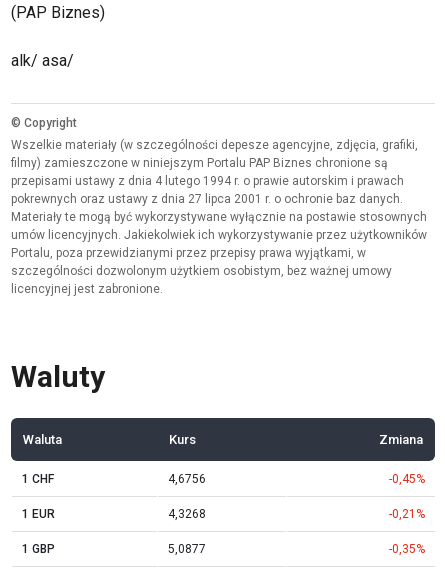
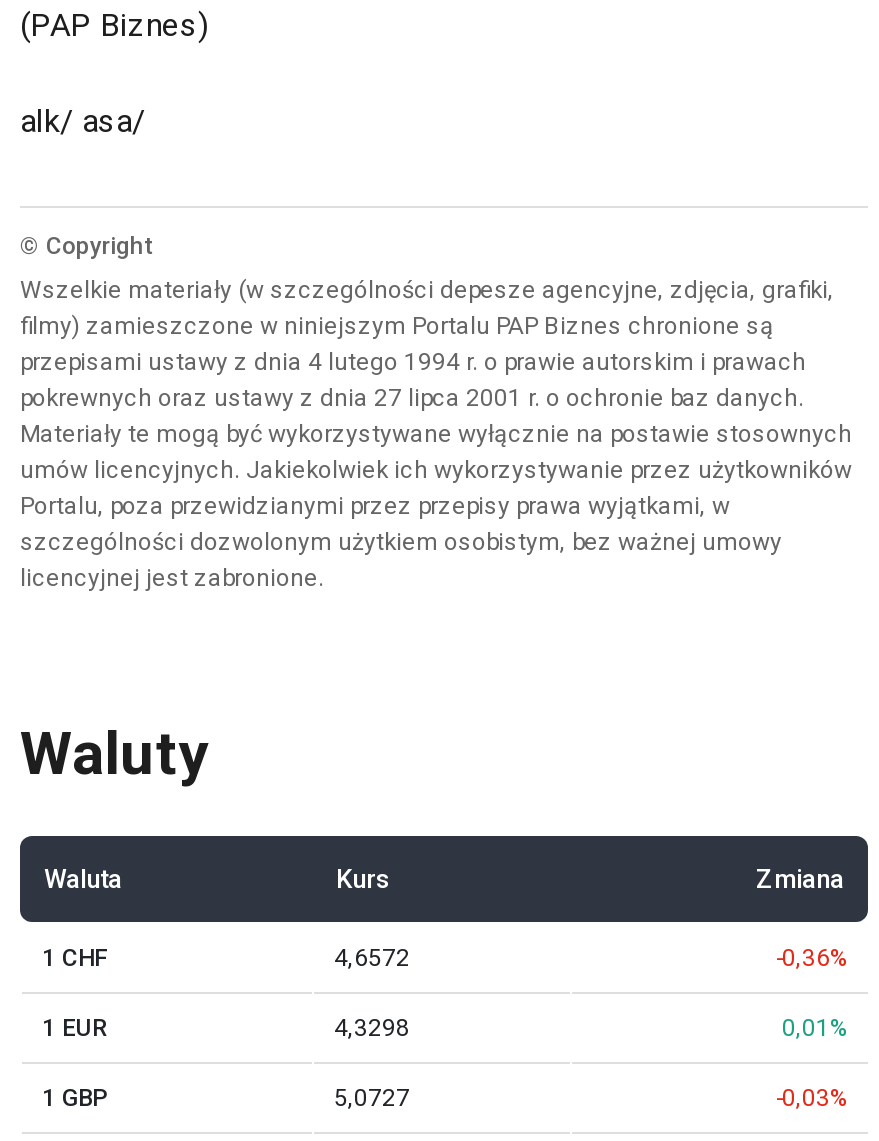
[168,472,206,486] 4,6756 -> [334,944,410,972] 4,6572
[389,472,425,486] -0,45% -> [776,944,848,972] -0,36%
[168,507,206,521] 4,3268 -> [334,1014,410,1042] 4,3298
[389,507,425,521] -0,21% -> [782,1014,848,1042] 0,01%
[168,542,206,556] 5,0877 -> [334,1084,410,1112] 5,0727
[389,542,425,556] -0,35% -> [776,1084,848,1112] -0,03%

